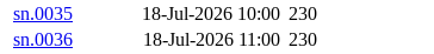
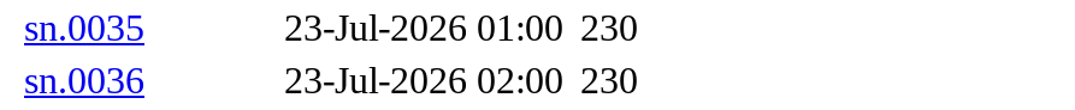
[142,4,317,24] 18-Jul-2026 10:00 230 -> [284,8,638,49] 23-Jul-2026 01:00 230
[143,30,317,50] 18-Jul-2026 11:00 230 -> [284,61,638,101] 23-Jul-2026 02:00 230

